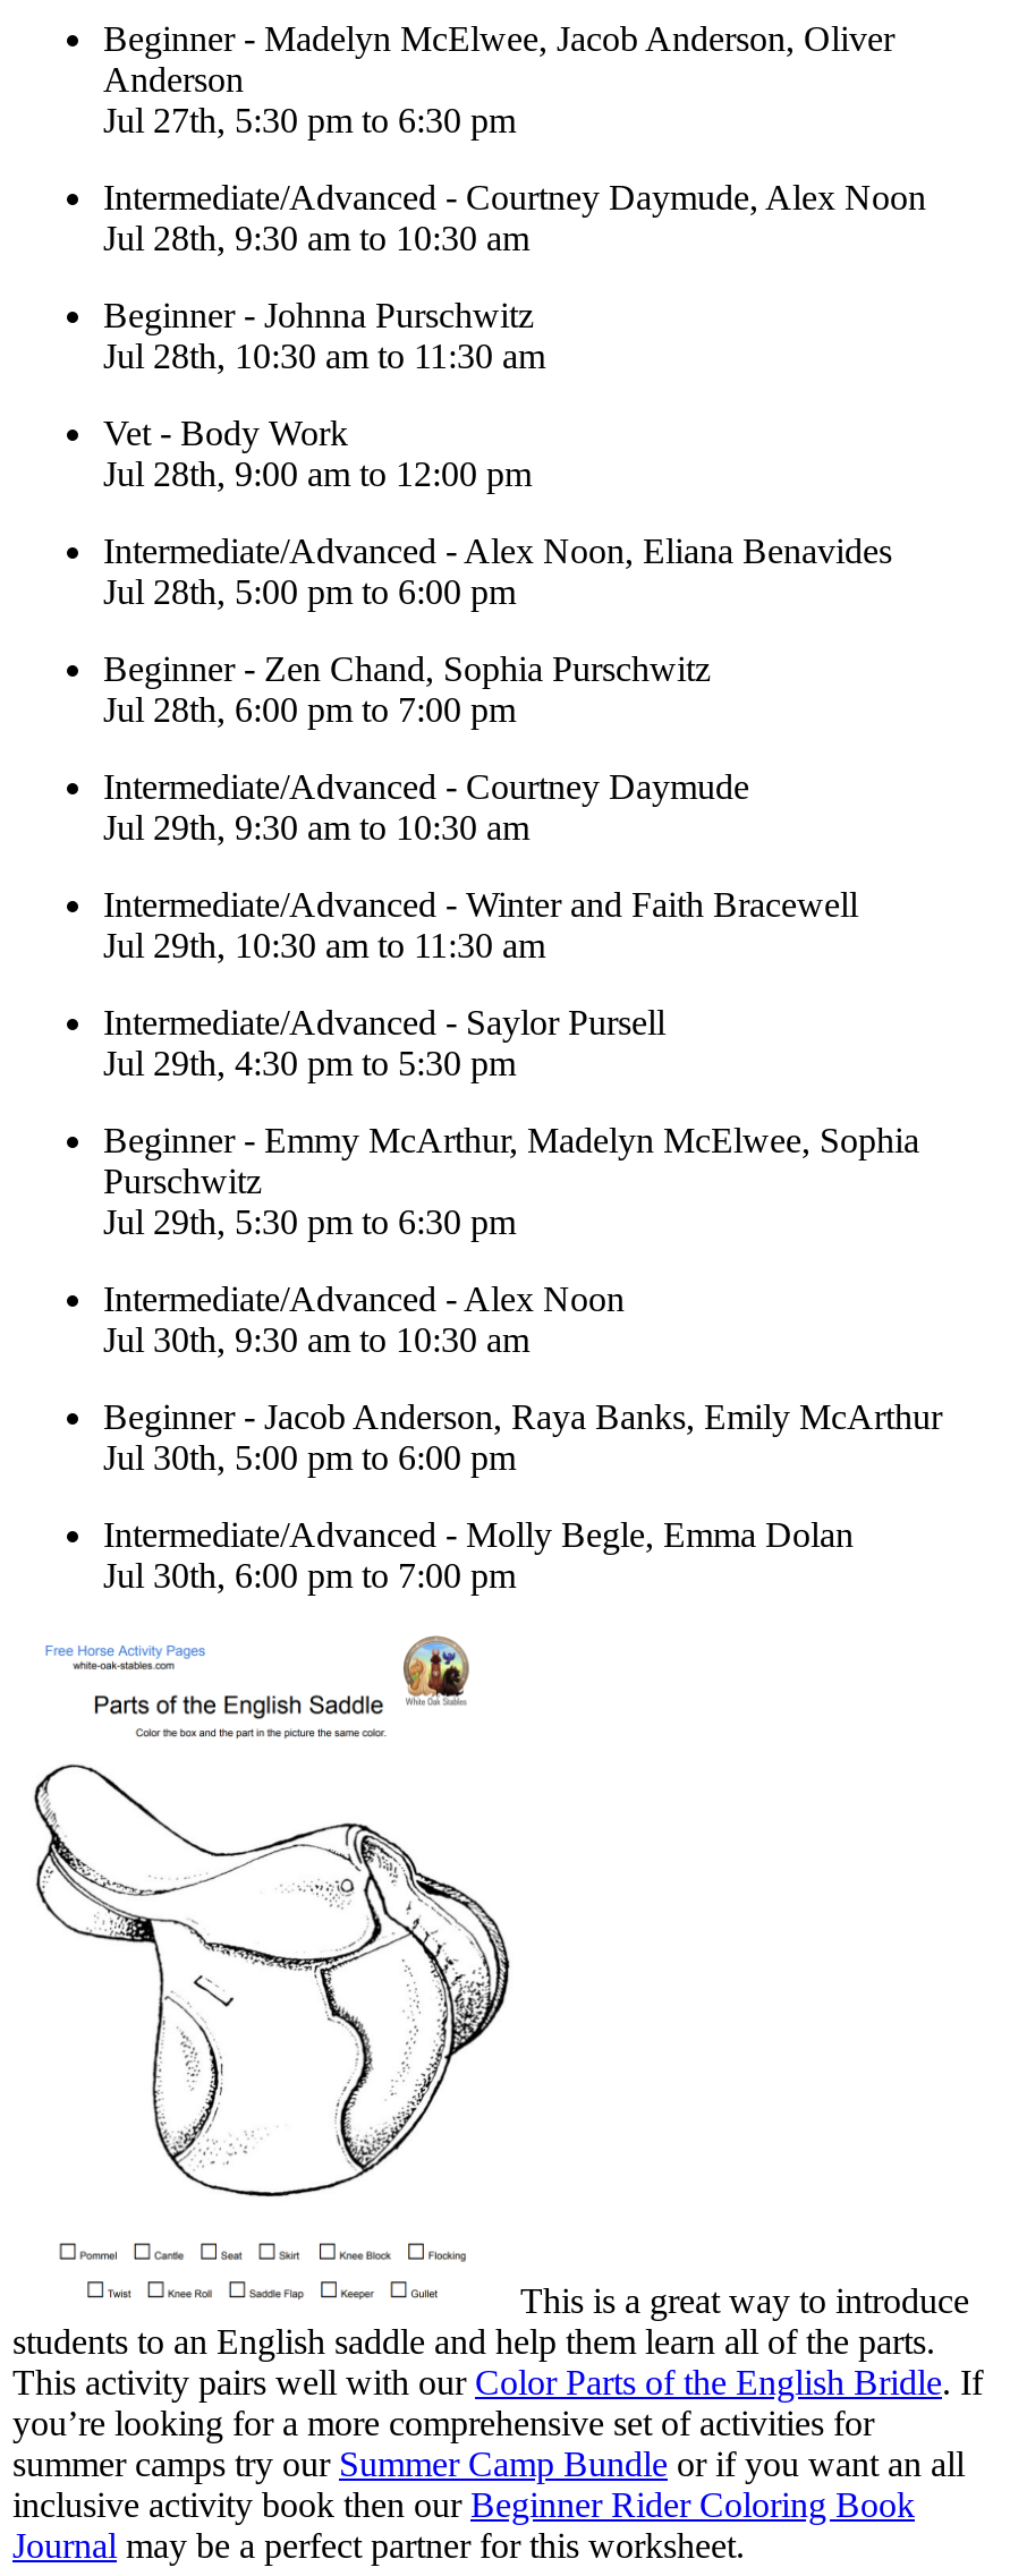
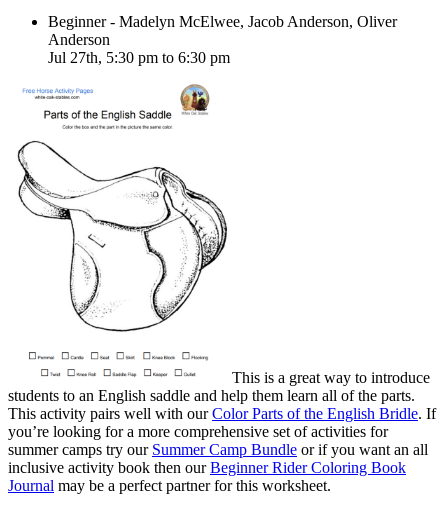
[103,178,942,1595] Intermediate/Advanced - Courtney Daymude, Alex Noon | Jul 28th, 9:30 am to 10:30 am | Beginner - Johnna Purschwitz | Jul 28th, 10:30 am to 11:30 am | Vet - Body Work | Jul 28th, 9:00 am to 12:00 pm | Intermediate/Advanced - Alex Noon, Eliana Benavides | Jul 28th, 5:00 pm to 6:00 pm | Beginner - Zen Chand, Sophia Purschwitz | Jul 28th, 6:00 pm to 7:00 pm | Intermediate/Advanced - Courtney Daymude | Jul 29th, 9:30 am to 10:30 am | Intermediate/Advanced - Winter and Faith Bracewell | Jul 29th, 10:30 am to 11:30 am | Intermediate/Advanced - Saylor Pursell | Jul 29th, 4:30 pm to 5:30 pm | Beginner - Emmy McArthur, Madelyn McElwee, Sophia | Purschwitz | Jul 29th, 5:30 pm to 6:30 pm | Intermediate/Advanced - Alex Noon | Jul 30th, 9:30 am to 10:30 am | Beginner - Jacob Anderson, Raya Banks, Emily McArthur | Jul 30th, 5:00 pm to 6:00 pm | Intermediate/Advanced - Molly Begle, Emma Dolan | Jul 30th, 6:00 pm to 7:00 pm -> none

